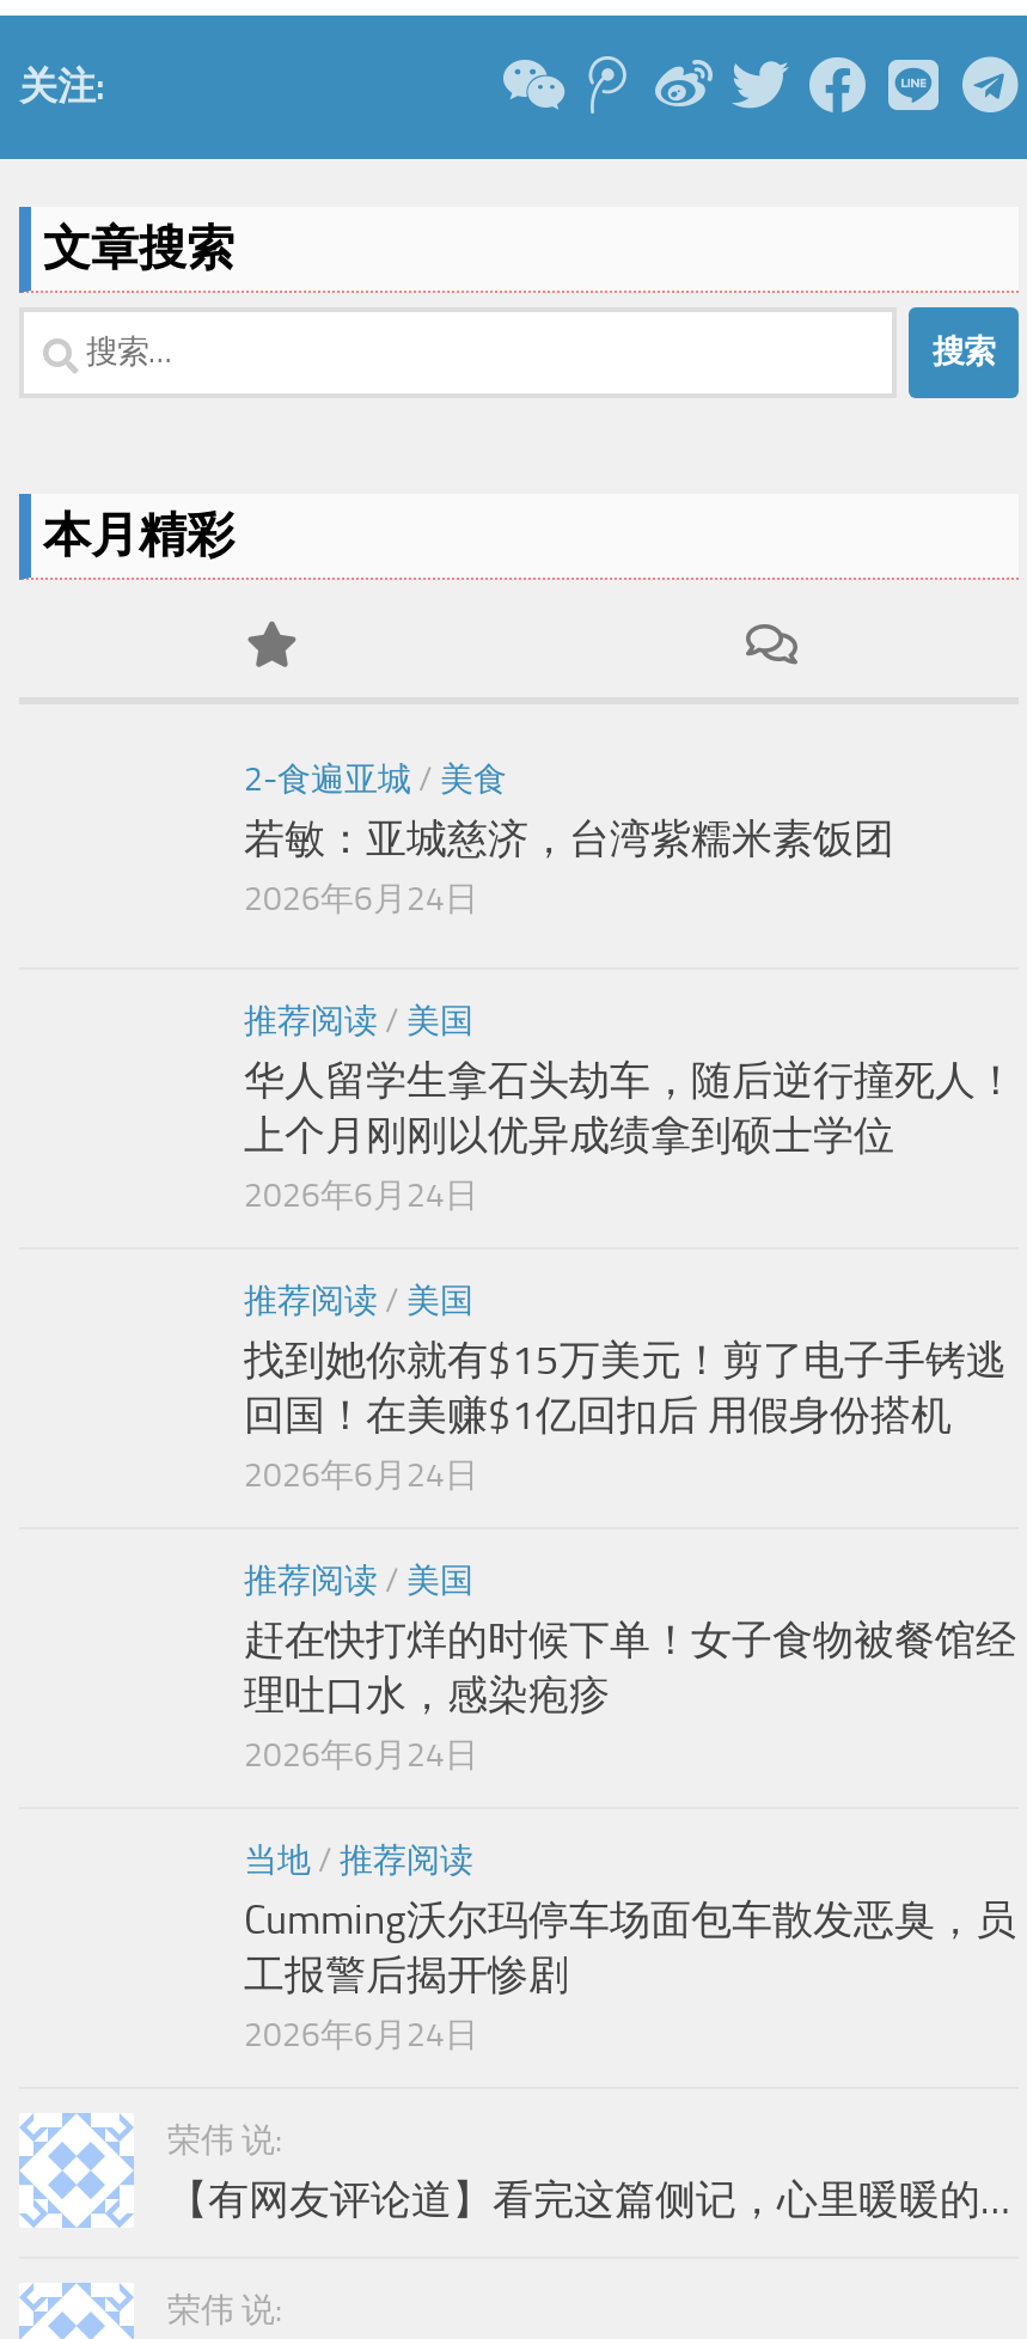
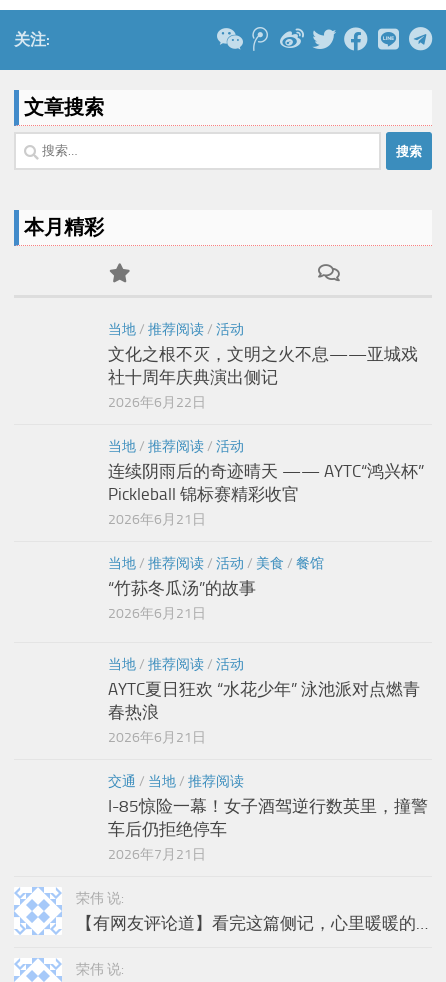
[244,758,894,919] 2-食遍亚城/美食 | 若敏：亚城慈济，台湾紫糯米素饭团 | 2026年6月24日 -> [108,321,418,411] 当地/推荐阅读/活动 | 文化之根不灭，文明之火不息——亚城戏 | 社十周年庆典演出侧记 | 2026年6月22日
[244,1000,1016,1215] 推荐阅读/美国 | 华人留学生拿石头劫车，随后逆行撞死人！ | 上个月刚刚以优异成绩拿到硕士学位 | 2026年6月24日 -> [108,438,424,528] 当地/推荐阅读/活动 | 连续阴雨后的奇迹晴天 —— AYTC“鸿兴杯” | Pickleball 锦标赛精彩收官 | 2026年6月21日
[244,1280,1007,1495] 推荐阅读/美国 | 找到她你就有$15万美元！剪了电子手铐逃 | 回国！在美赚$1亿回扣后 用假身份搭机 | 2026年6月24日 -> [108,555,324,622] 当地/推荐阅读/活动/美食/餐馆 | “竹荪冬瓜汤”的故事 | 2026年6月21日
[244,1560,1016,1775] 推荐阅读/美国 | 赶在快打烊的时候下单！女子食物被餐馆经 | 理吐口水，感染疱疹 | 2026年6月24日 -> [108,656,420,746] 当地/推荐阅读/活动 | AYTC夏日狂欢 “水花少年” 泳池派对点燃青 | 春热浪 | 2026年6月21日
[244,1839,1016,2055] 当地/推荐阅读 | Cumming沃尔玛停车场面包车散发恶臭，员 | 工报警后揭开惨剧 | 2026年6月24日 -> [108,773,428,863] 交通/当地/推荐阅读 | I-85惊险一幕！女子酒驾逆行数英里，撞警 | 车后仍拒绝停车 | 2026年7月21日

